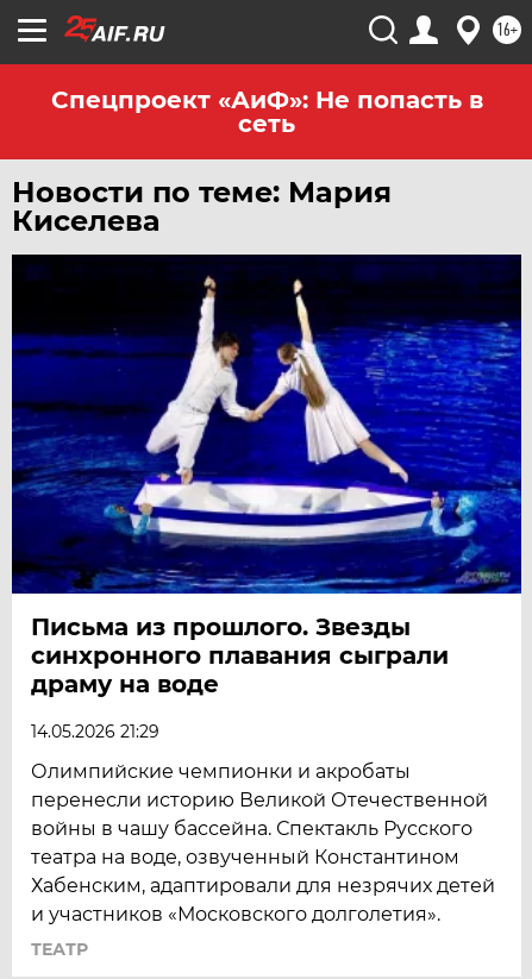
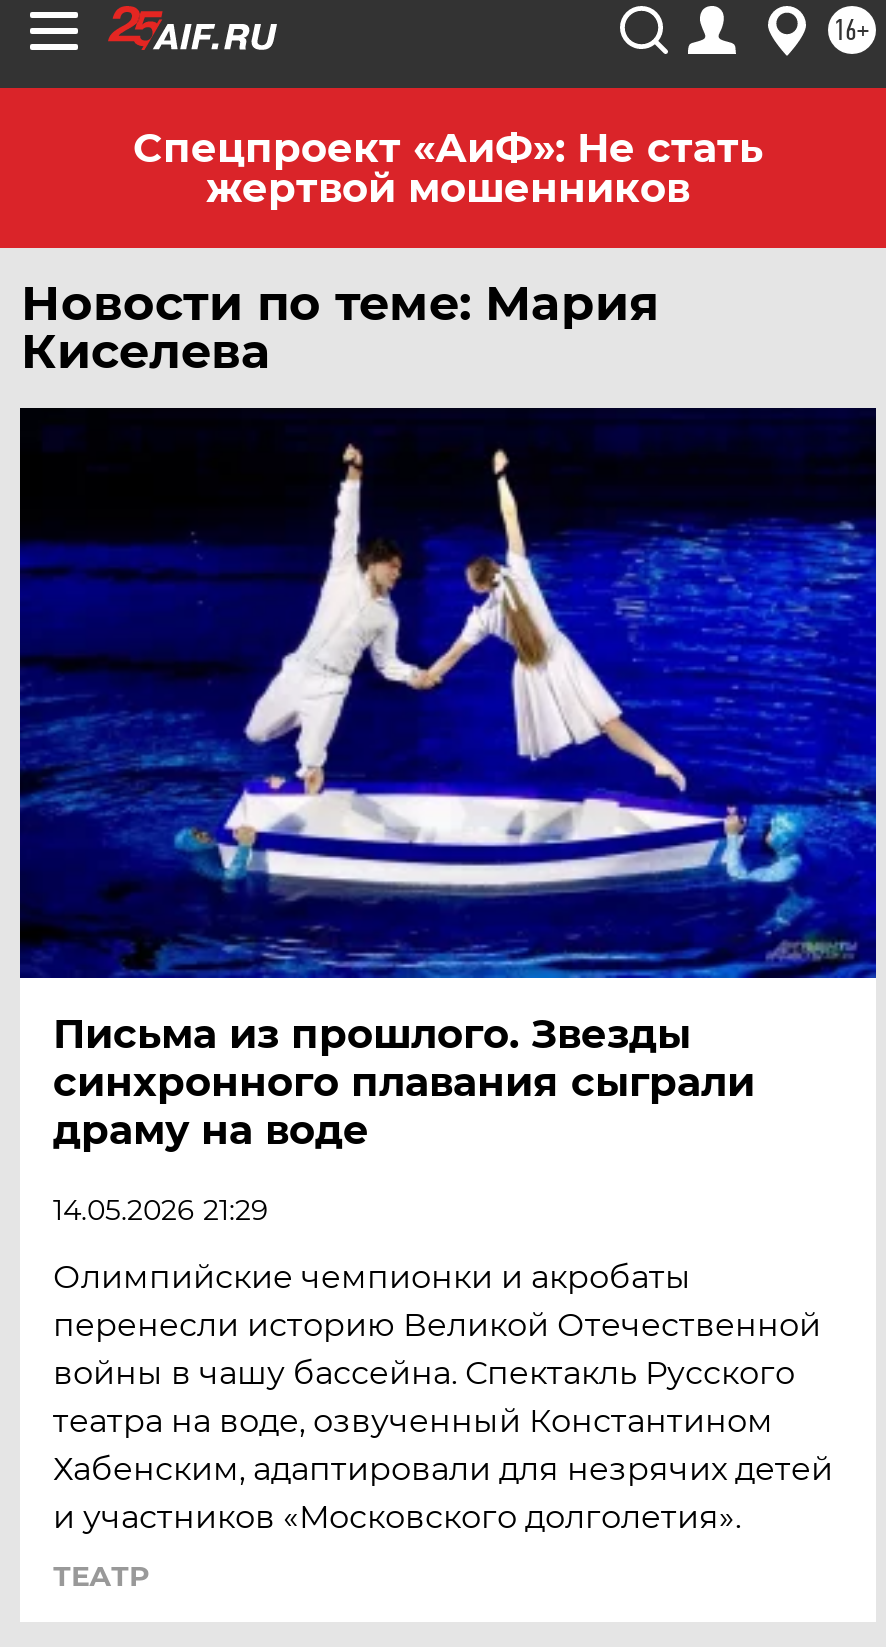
[51,86,483,138] Спецпроект «АиФ»: Не попасть в | сеть -> [133,124,763,212] Спецпроект «АиФ»: Не стать | жертвой мошенников

